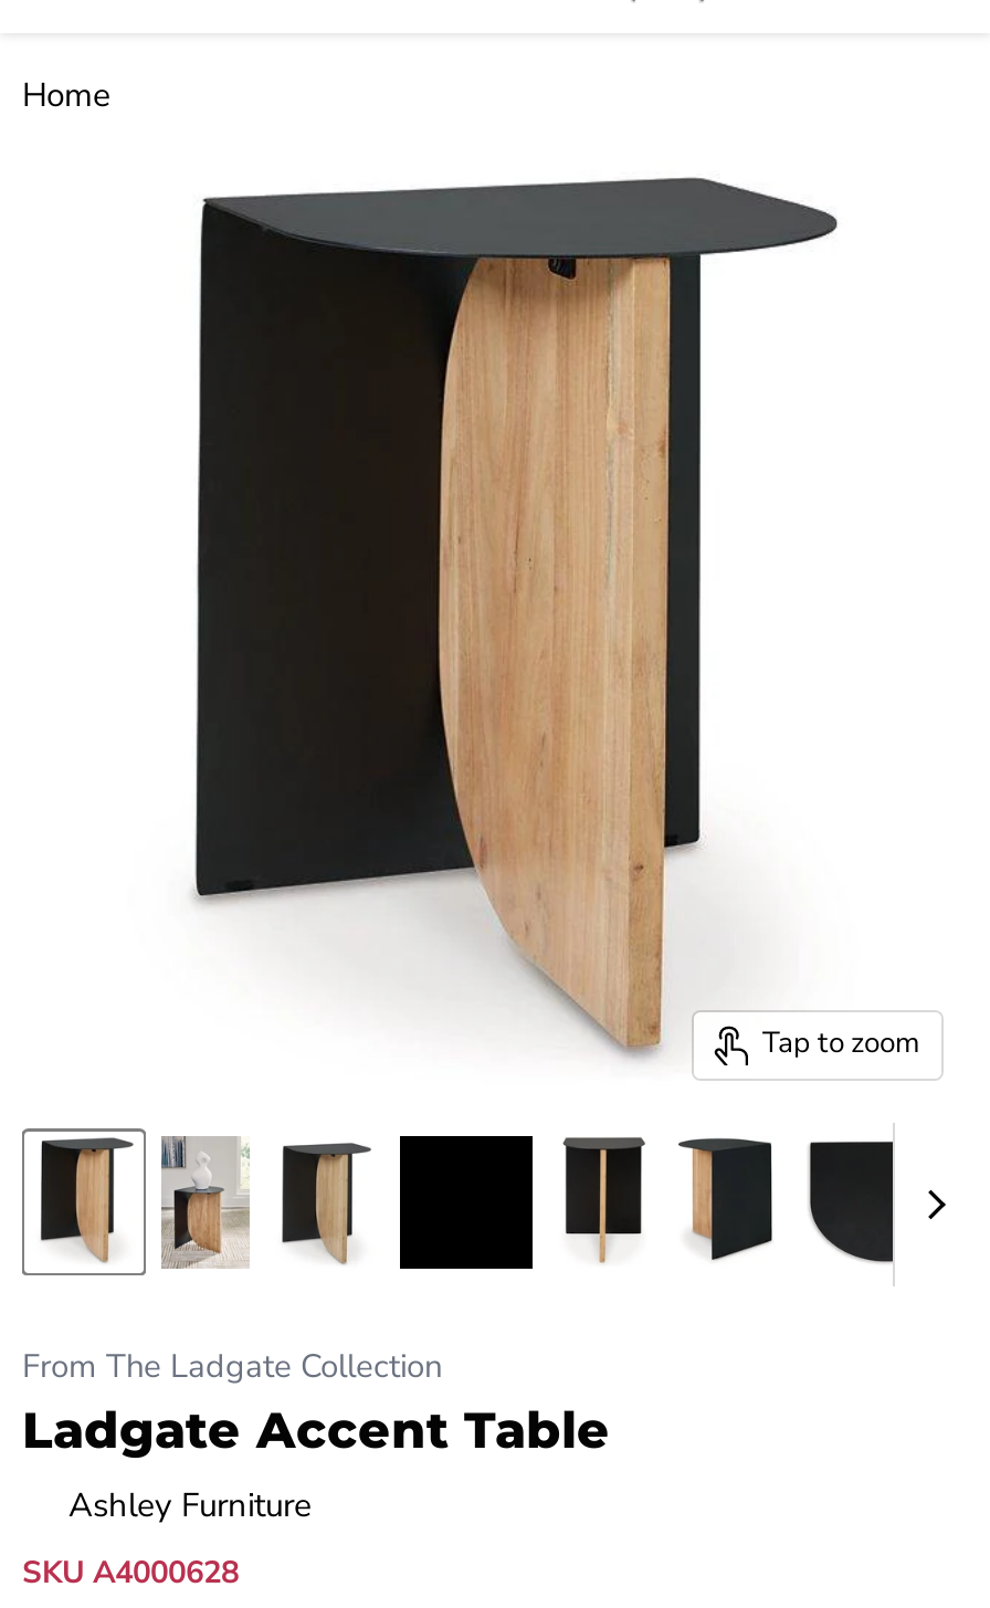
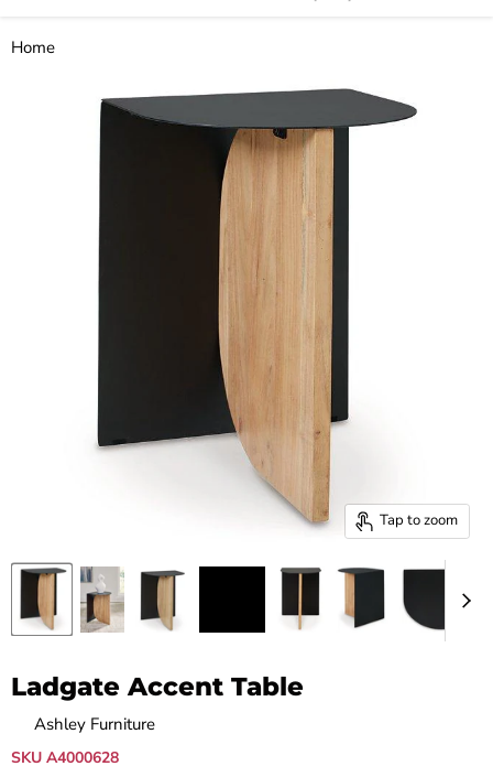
[22,1343,442,1387] From The Ladgate Collection -> none

